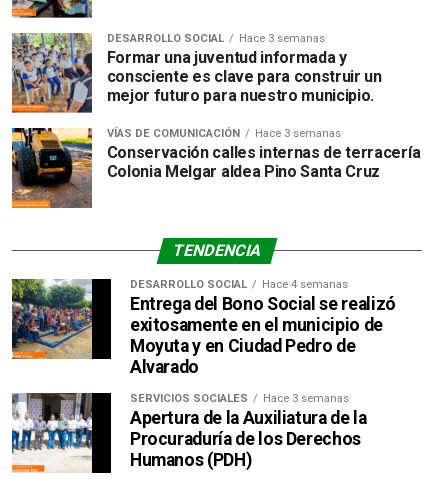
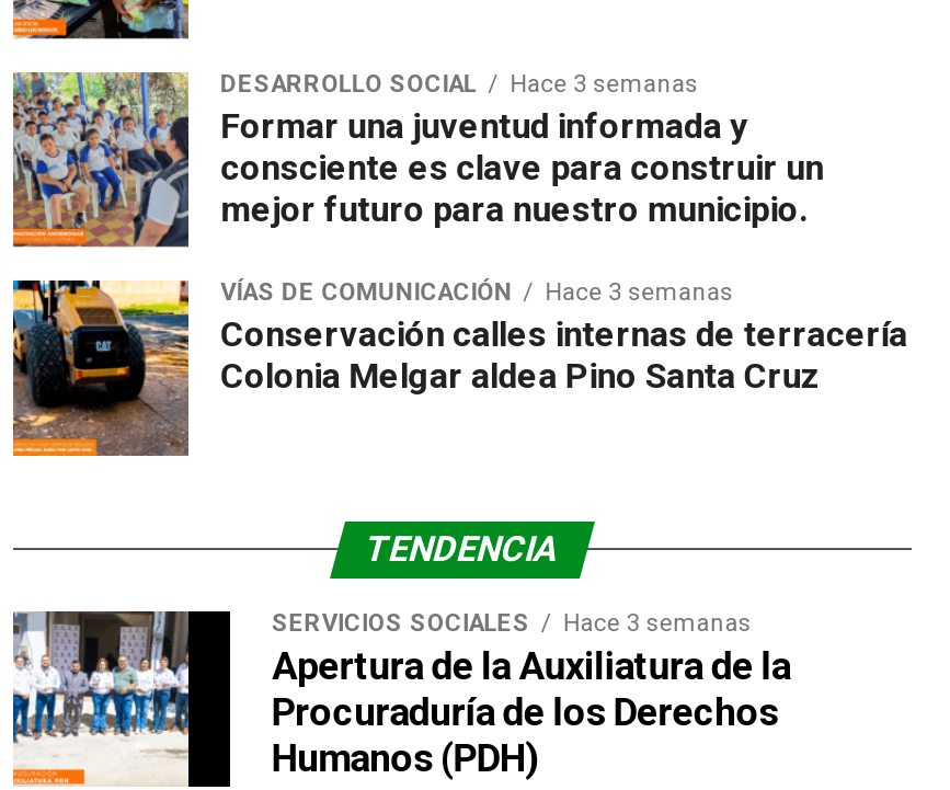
[11,278,396,377] [image] | DESARROLLO SOCIAL | Hace 4 semanas | Entrega del Bono Social se realizó | exitosamente en el municipio de | Moyuta y en Ciudad Pedro de | Alvarado -> none

